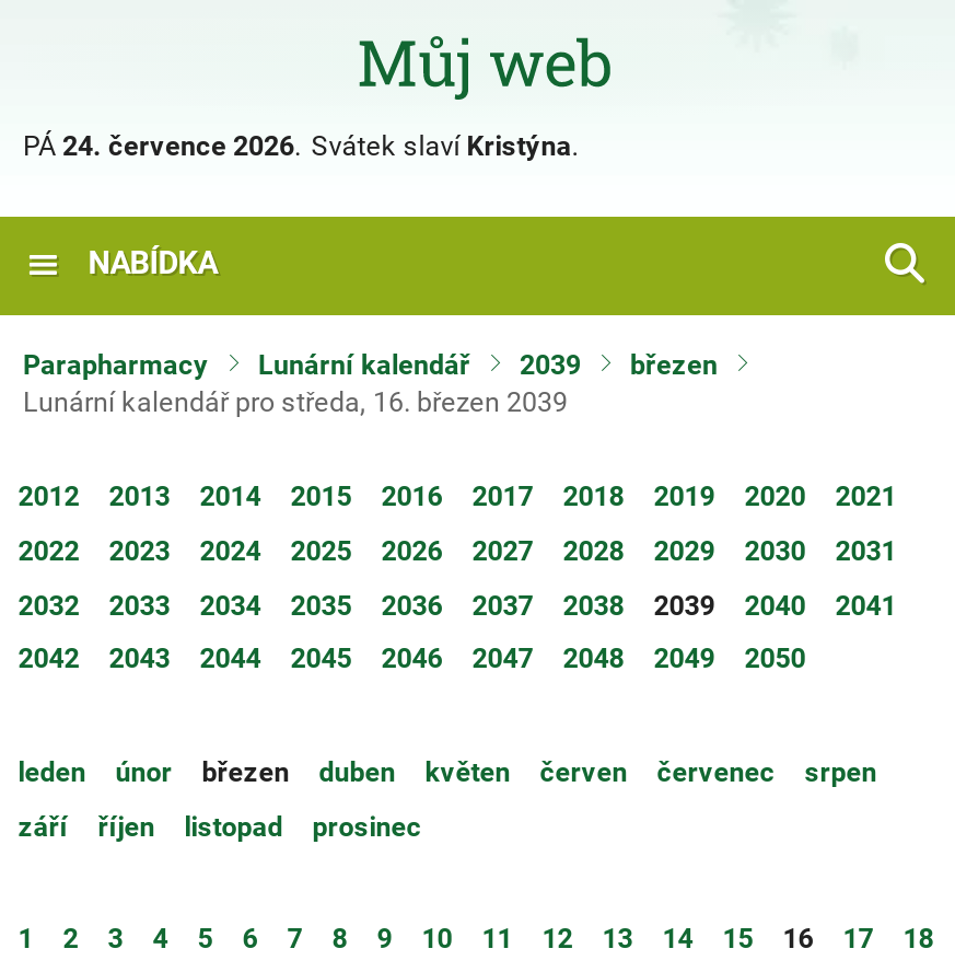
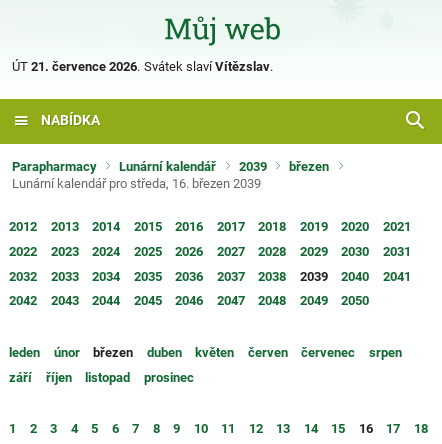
[23,129,578,162] PÁ 24. července 2026. Svátek slaví Kristýna. -> [11,59,273,74] ÚT 21. července 2026. Svátek slaví Vítězslav.

